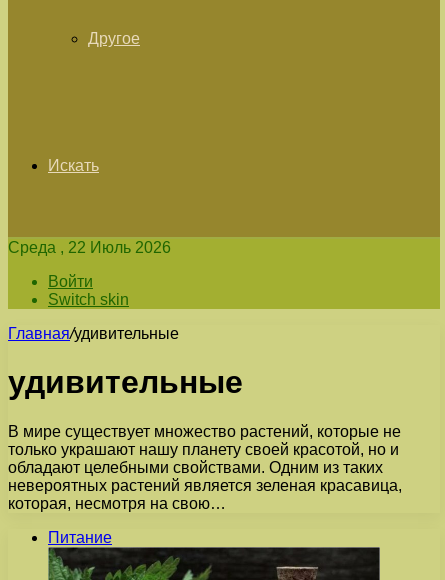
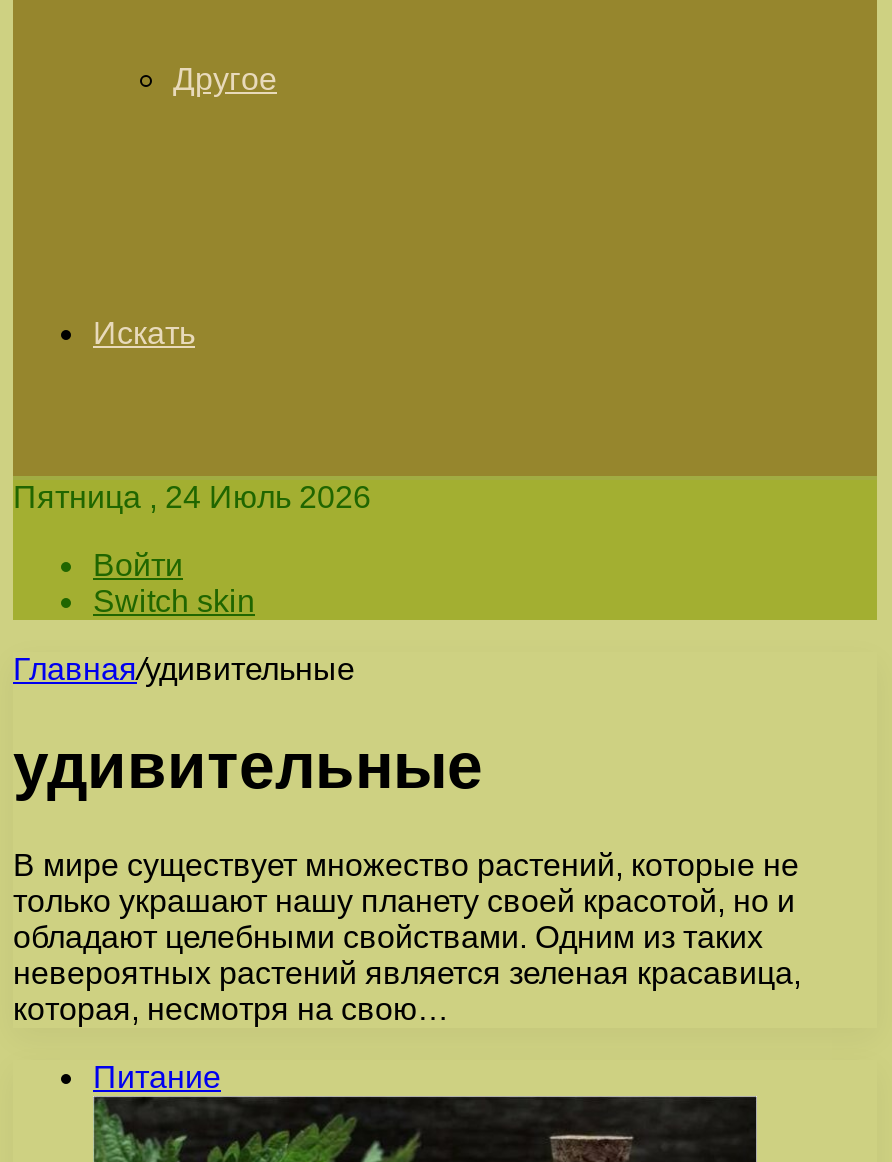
[8,239,171,256] Среда , 22 Июль 2026 -> [13,480,371,514] Пятница , 24 Июль 2026

